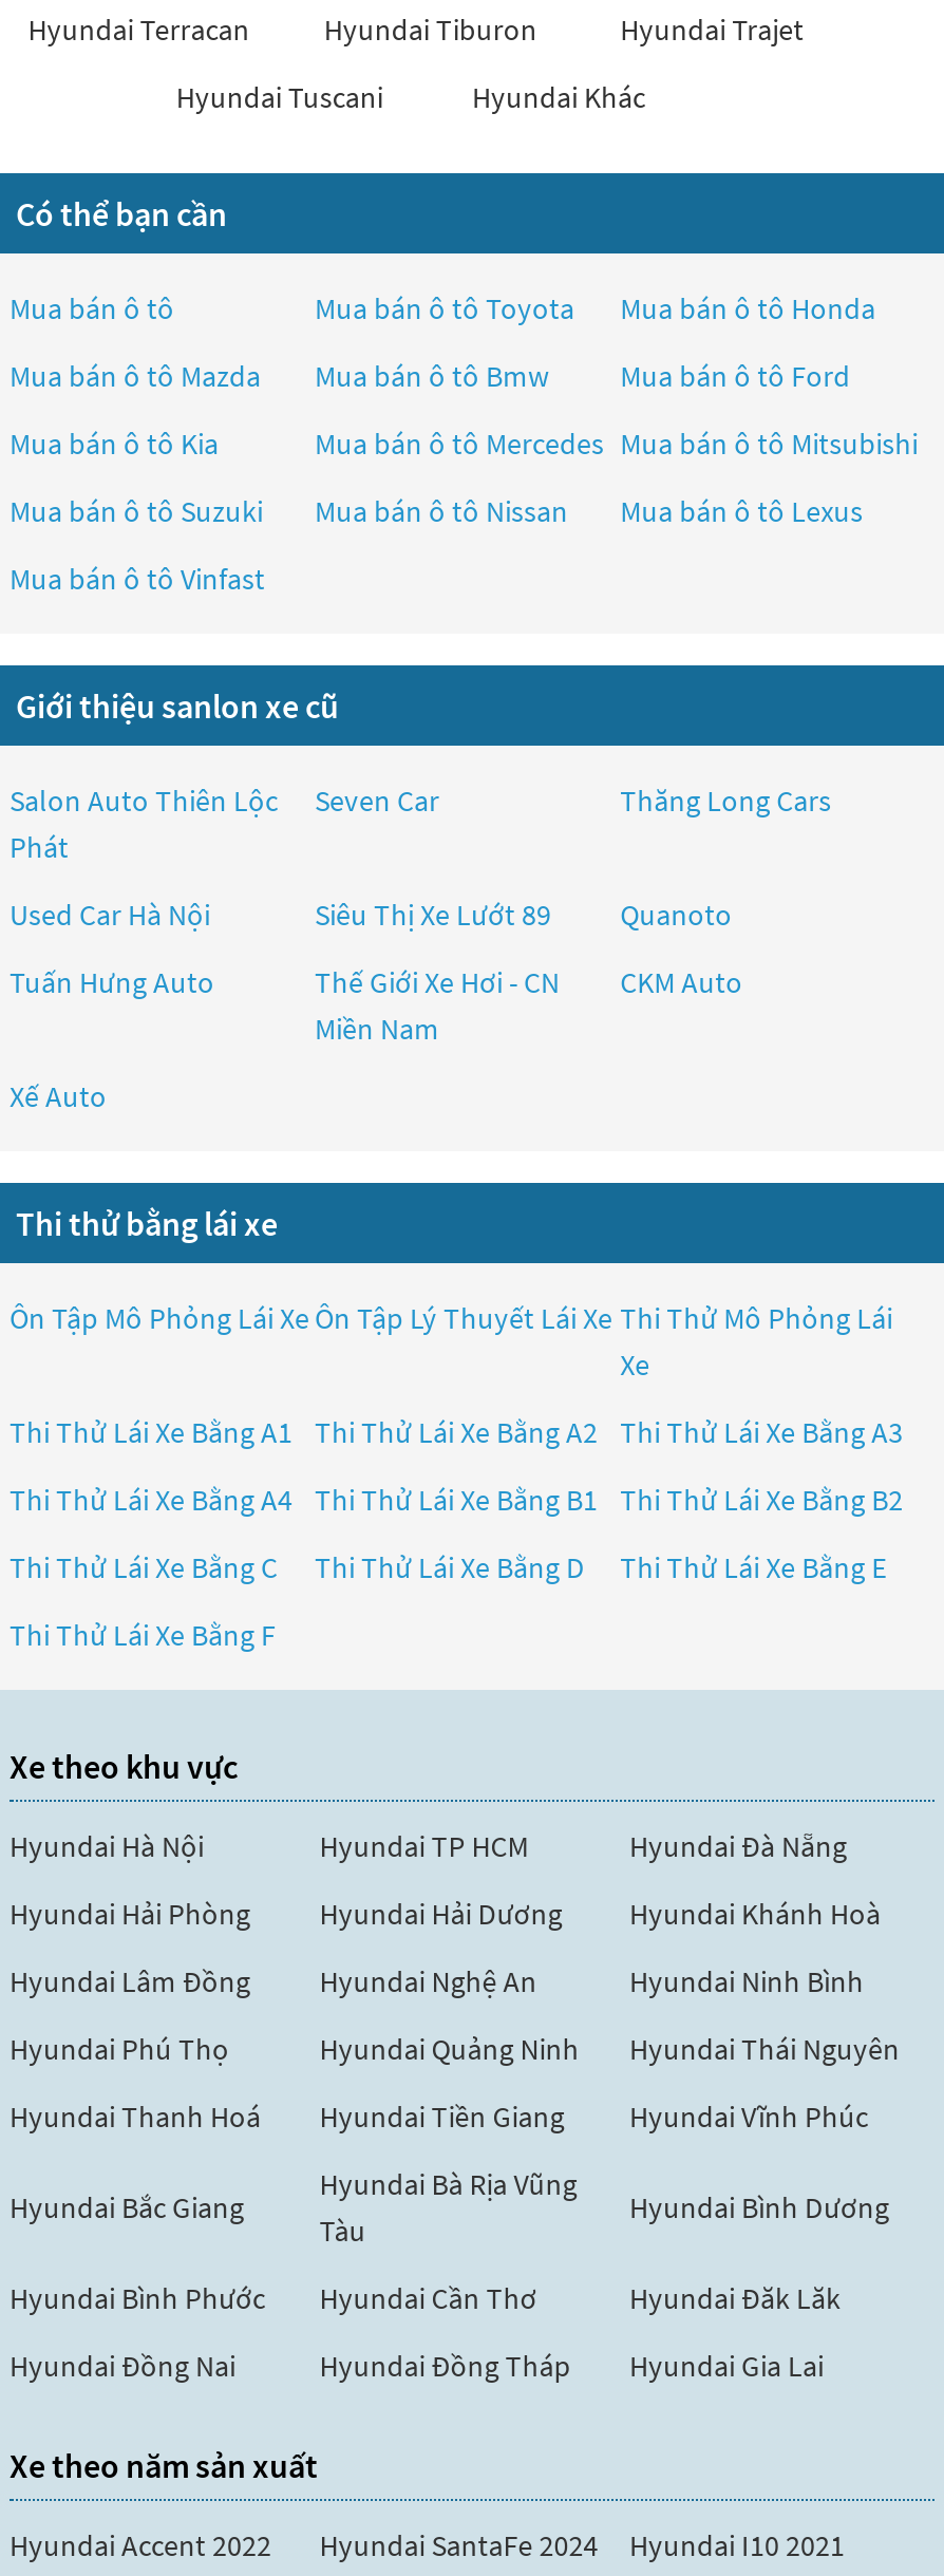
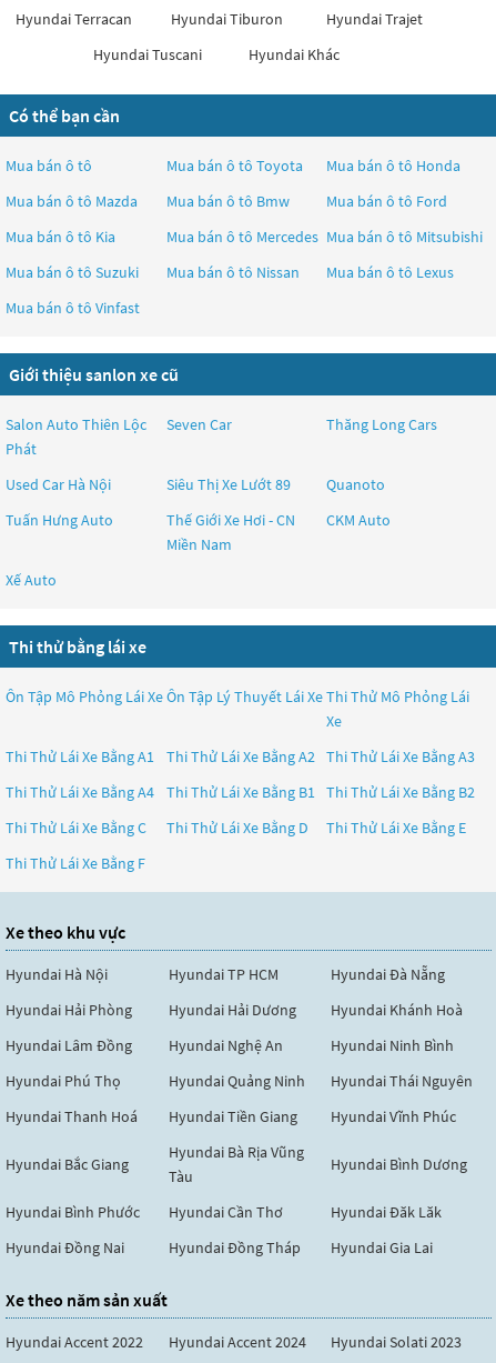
[319,2526,598,2564] Hyundai SantaFe 2024 -> [168,1332,306,1352] Hyundai Accent 2024
[629,2526,845,2564] Hyundai I10 2021 -> [331,1332,462,1352] Hyundai Solati 2023

